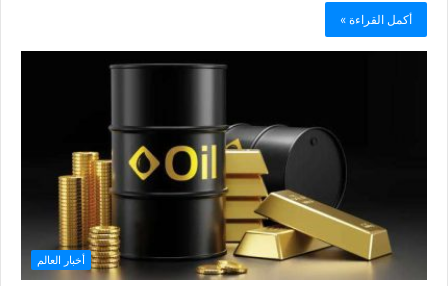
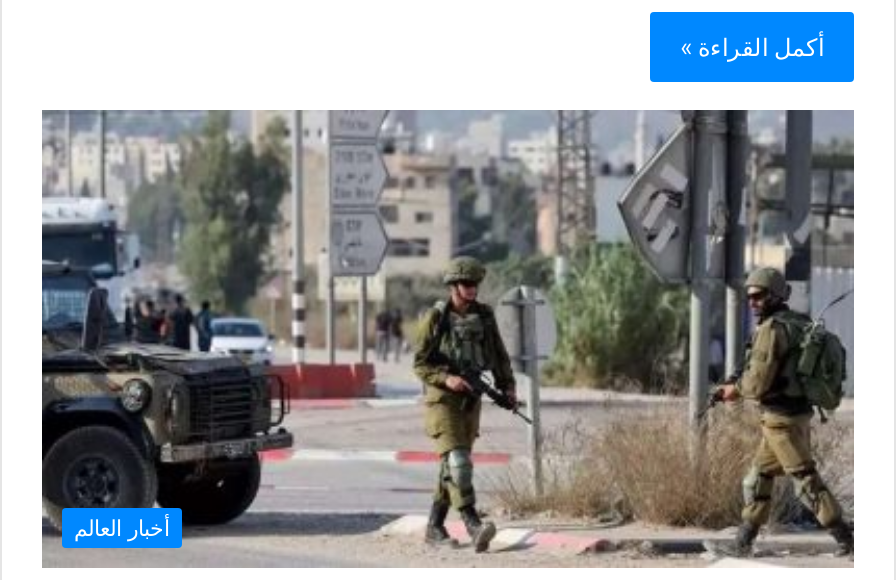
[20,50,428,281] [image] -> [40,108,856,568] [image]

